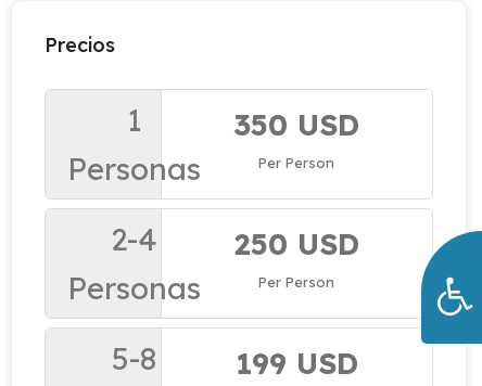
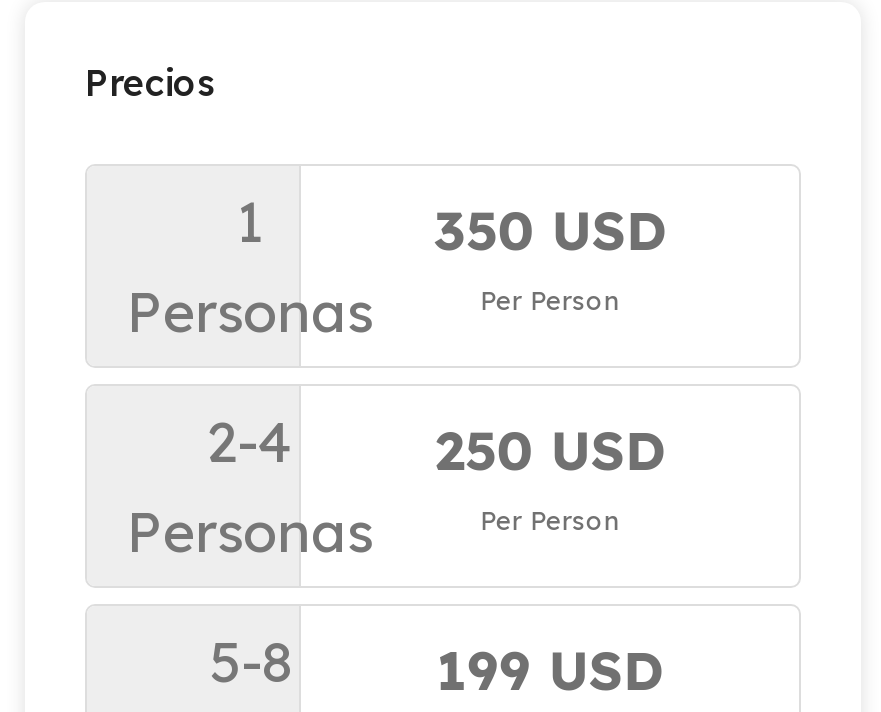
[420,230,479,345] [image] -> none

